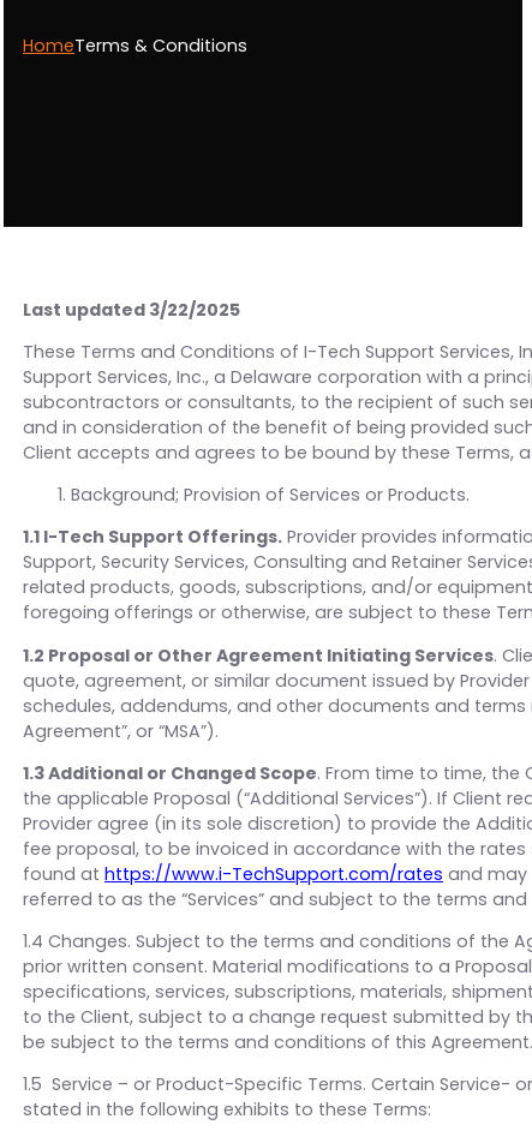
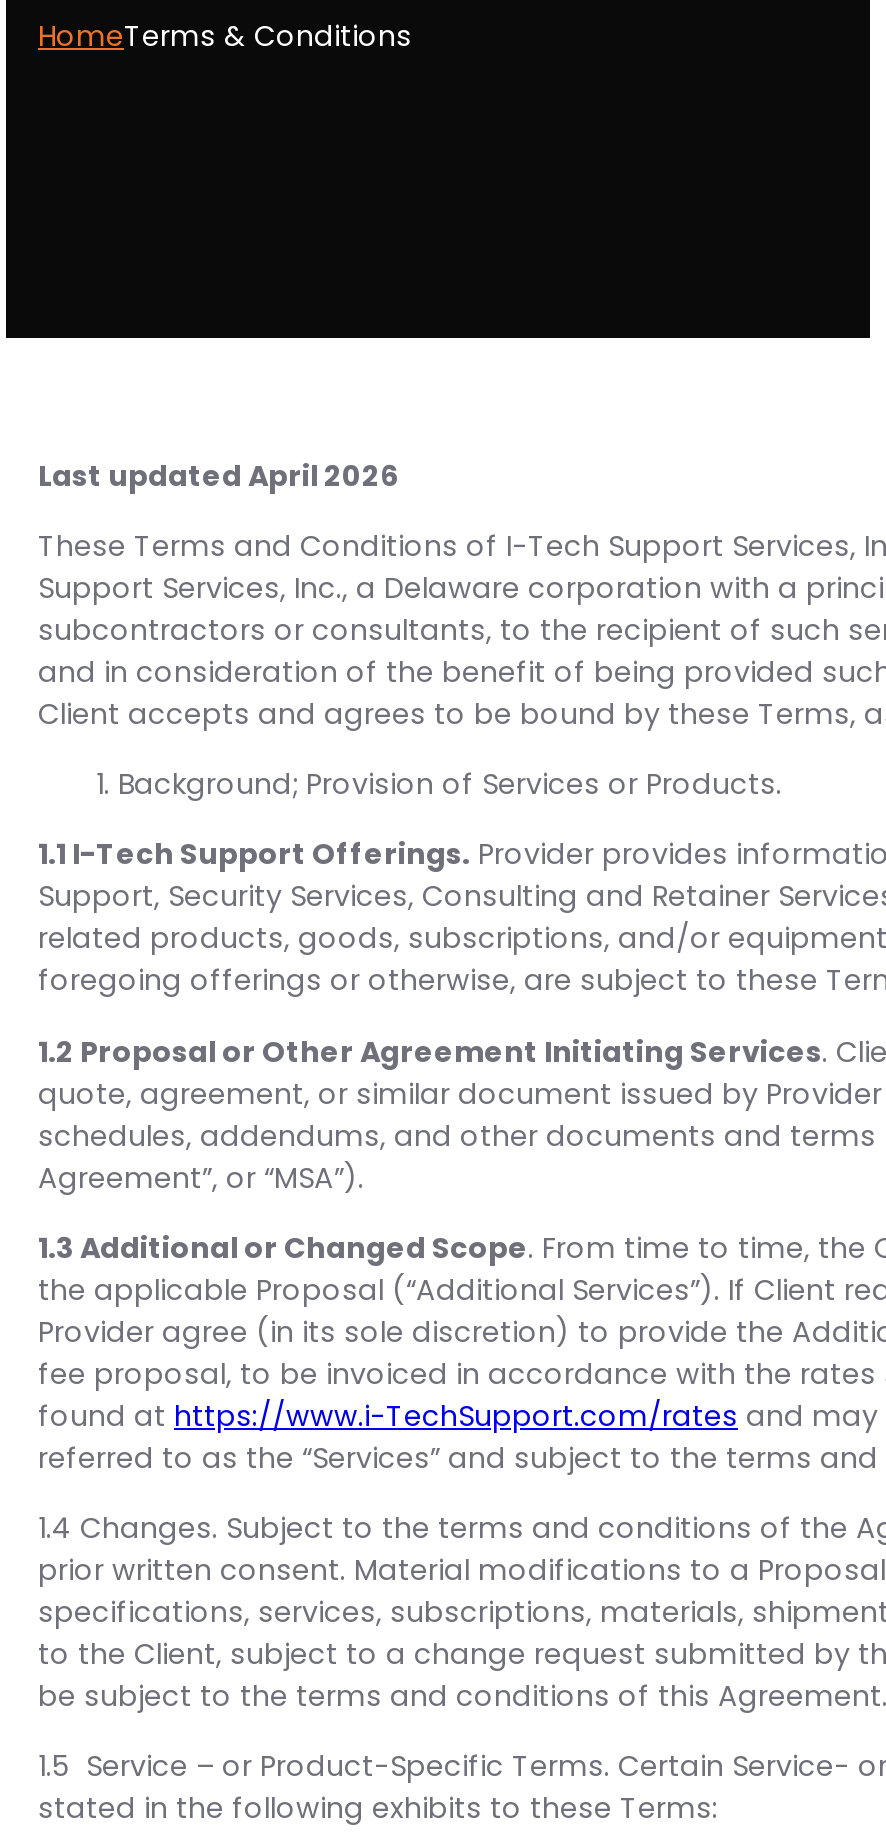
[23,297,240,321] Last updated 3/22/2025 -> [38,455,398,495] Last updated April 2026

